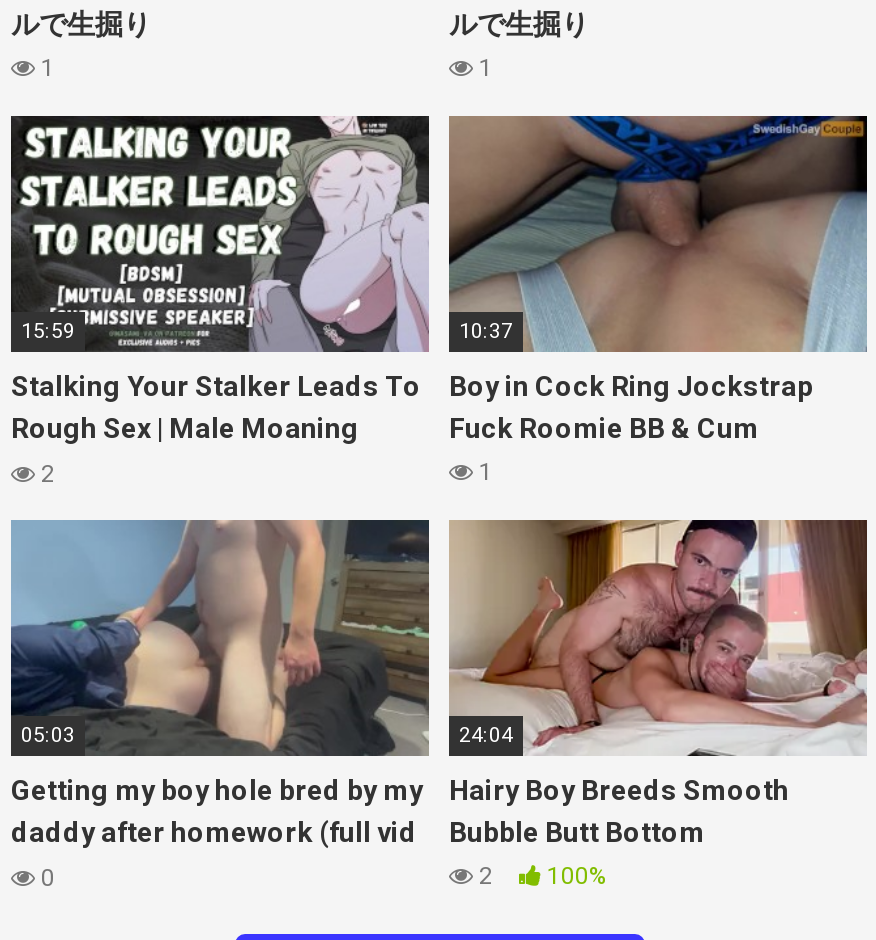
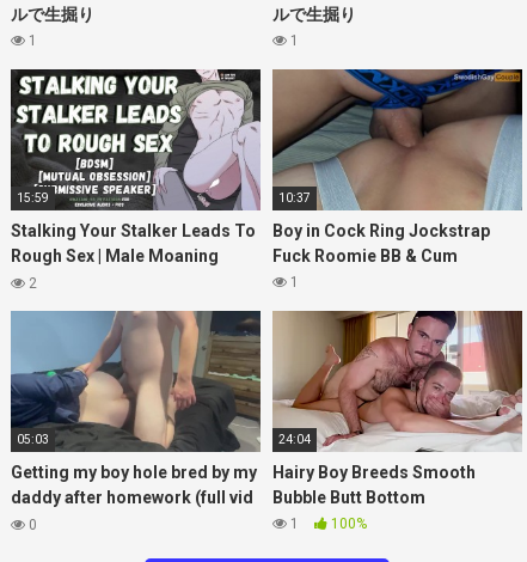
[473,861,607,889] 2 100% -> [287,515,367,532] 1 100%

